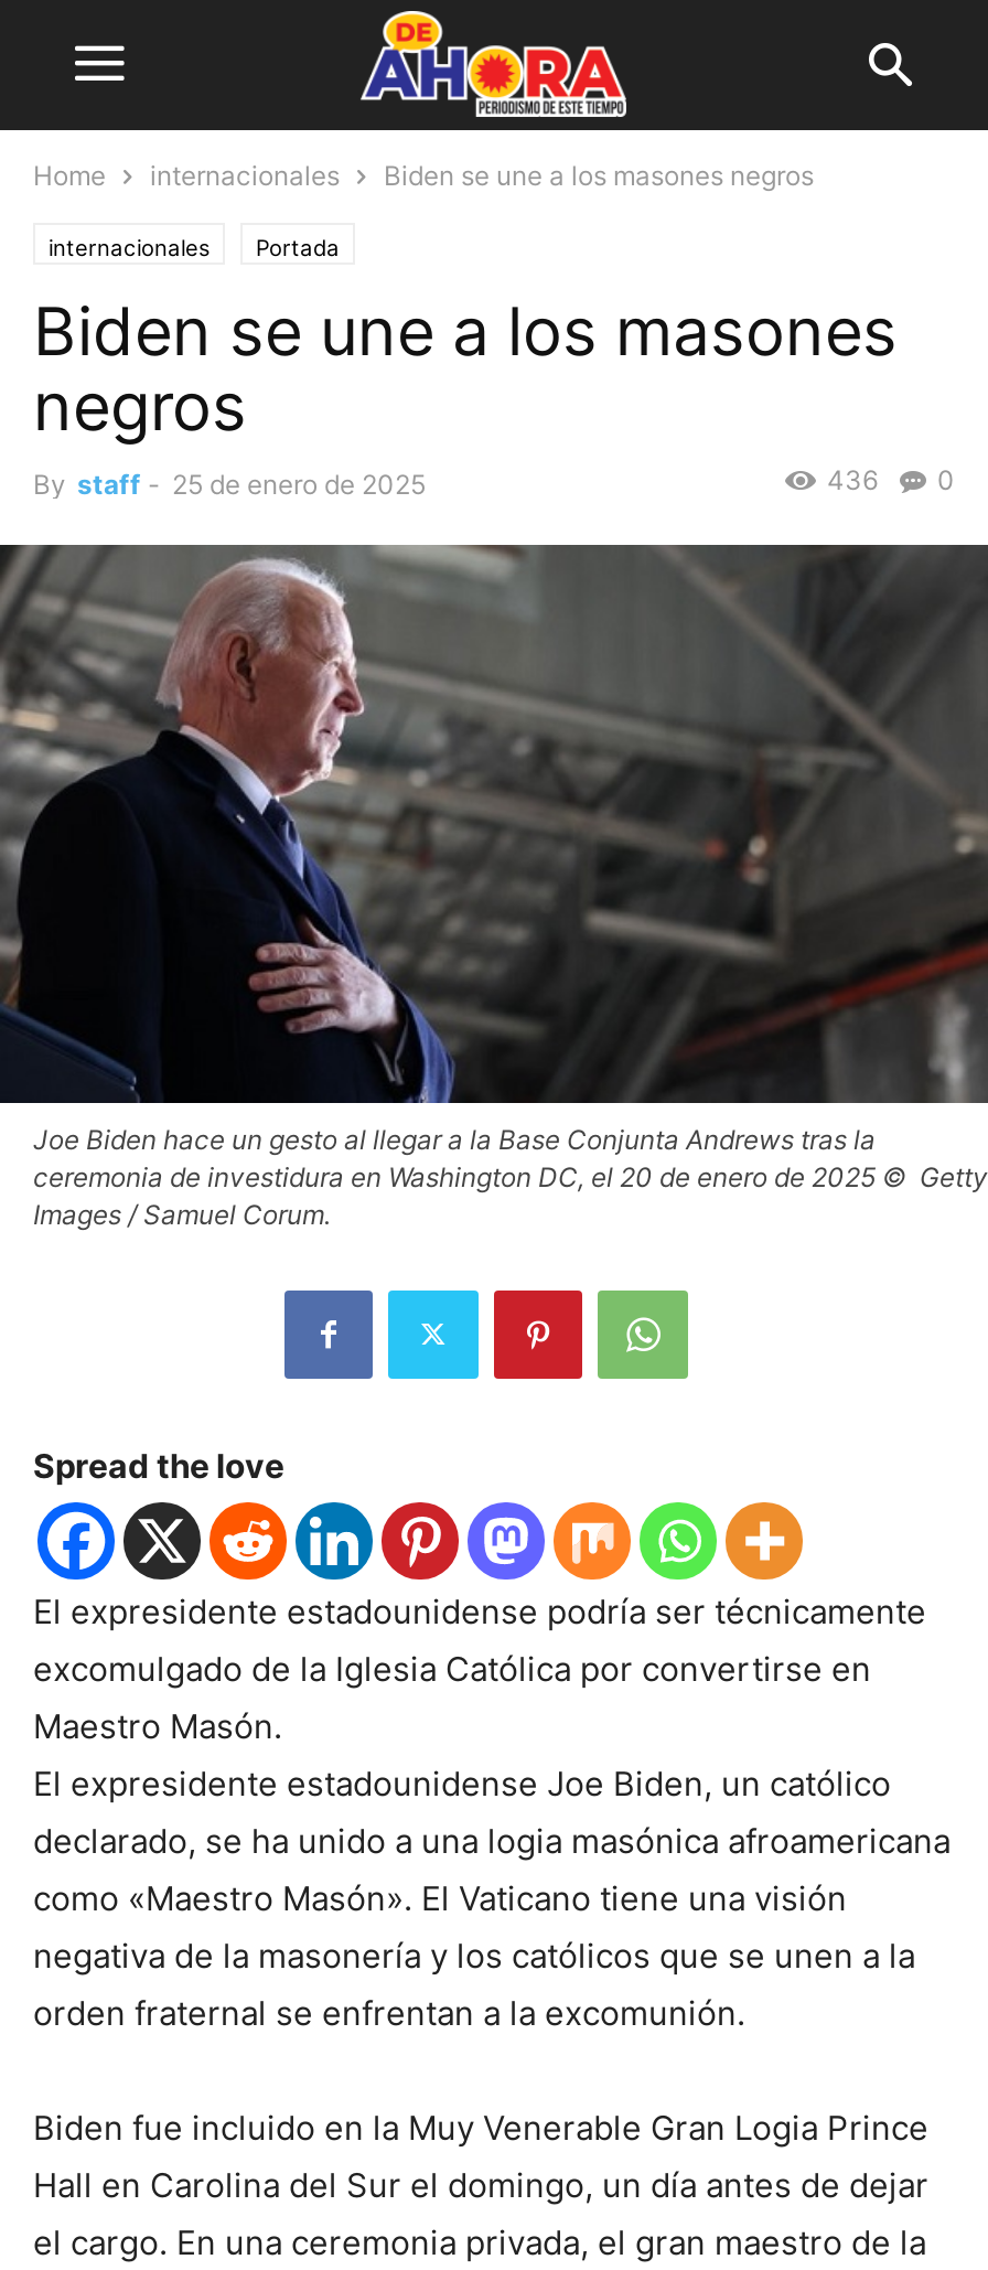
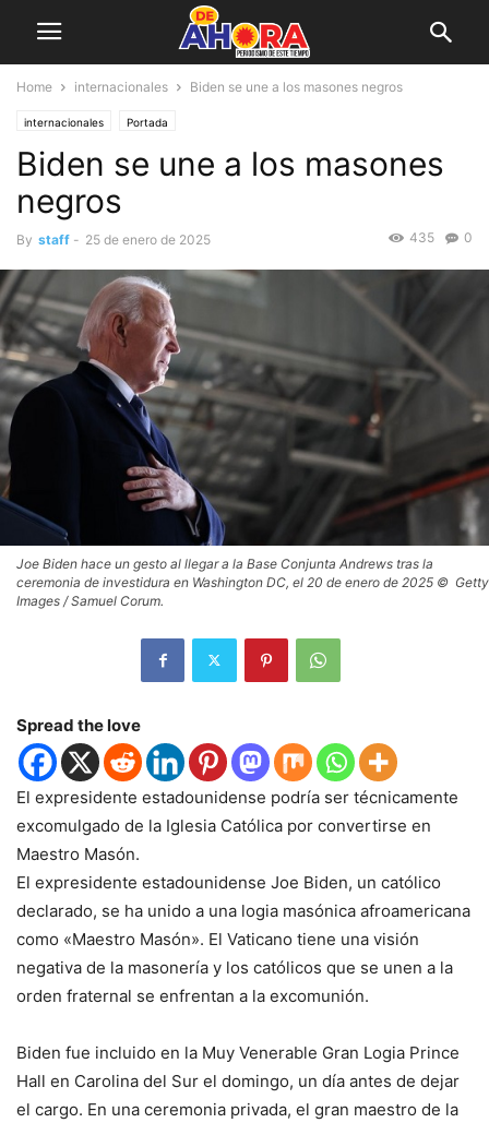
[827,463,955,496] 436 0 -> [409,229,473,246] 435 0

